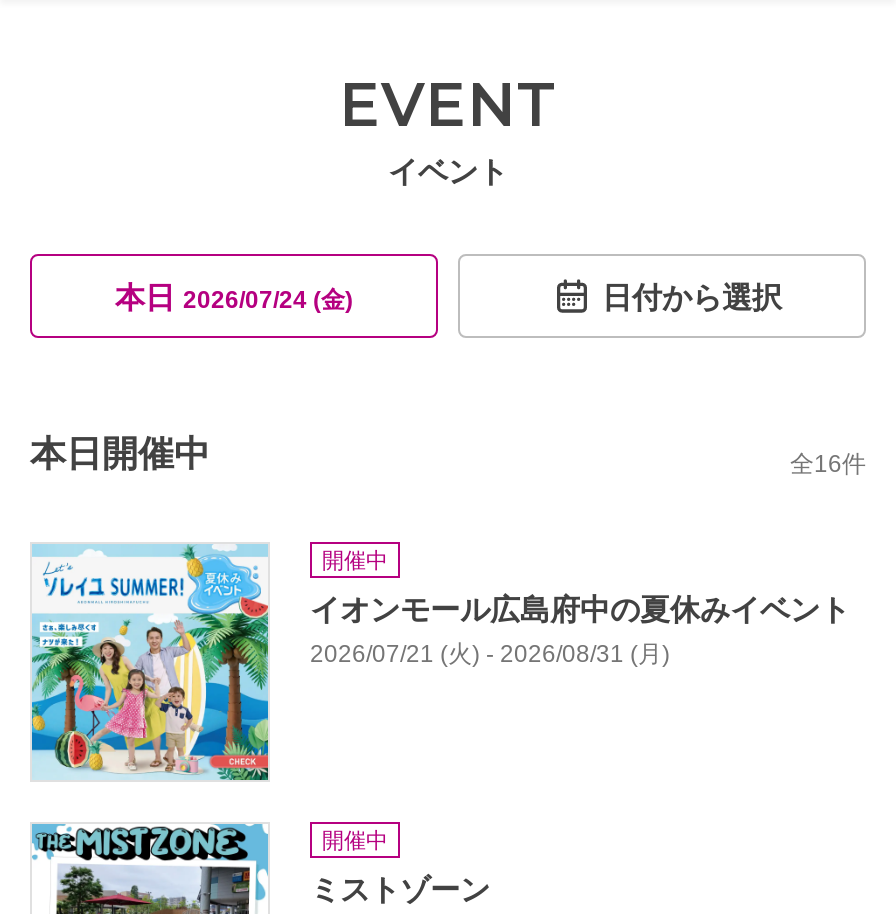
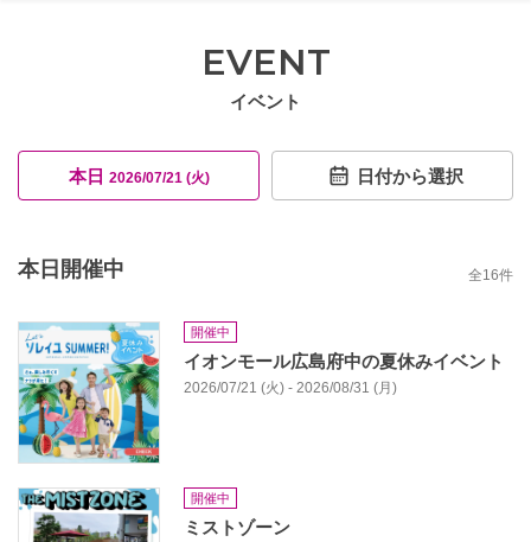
[115,279,353,313] 本日2026/07/24 (金) -> [68,165,209,186] 本日2026/07/21 (火)

